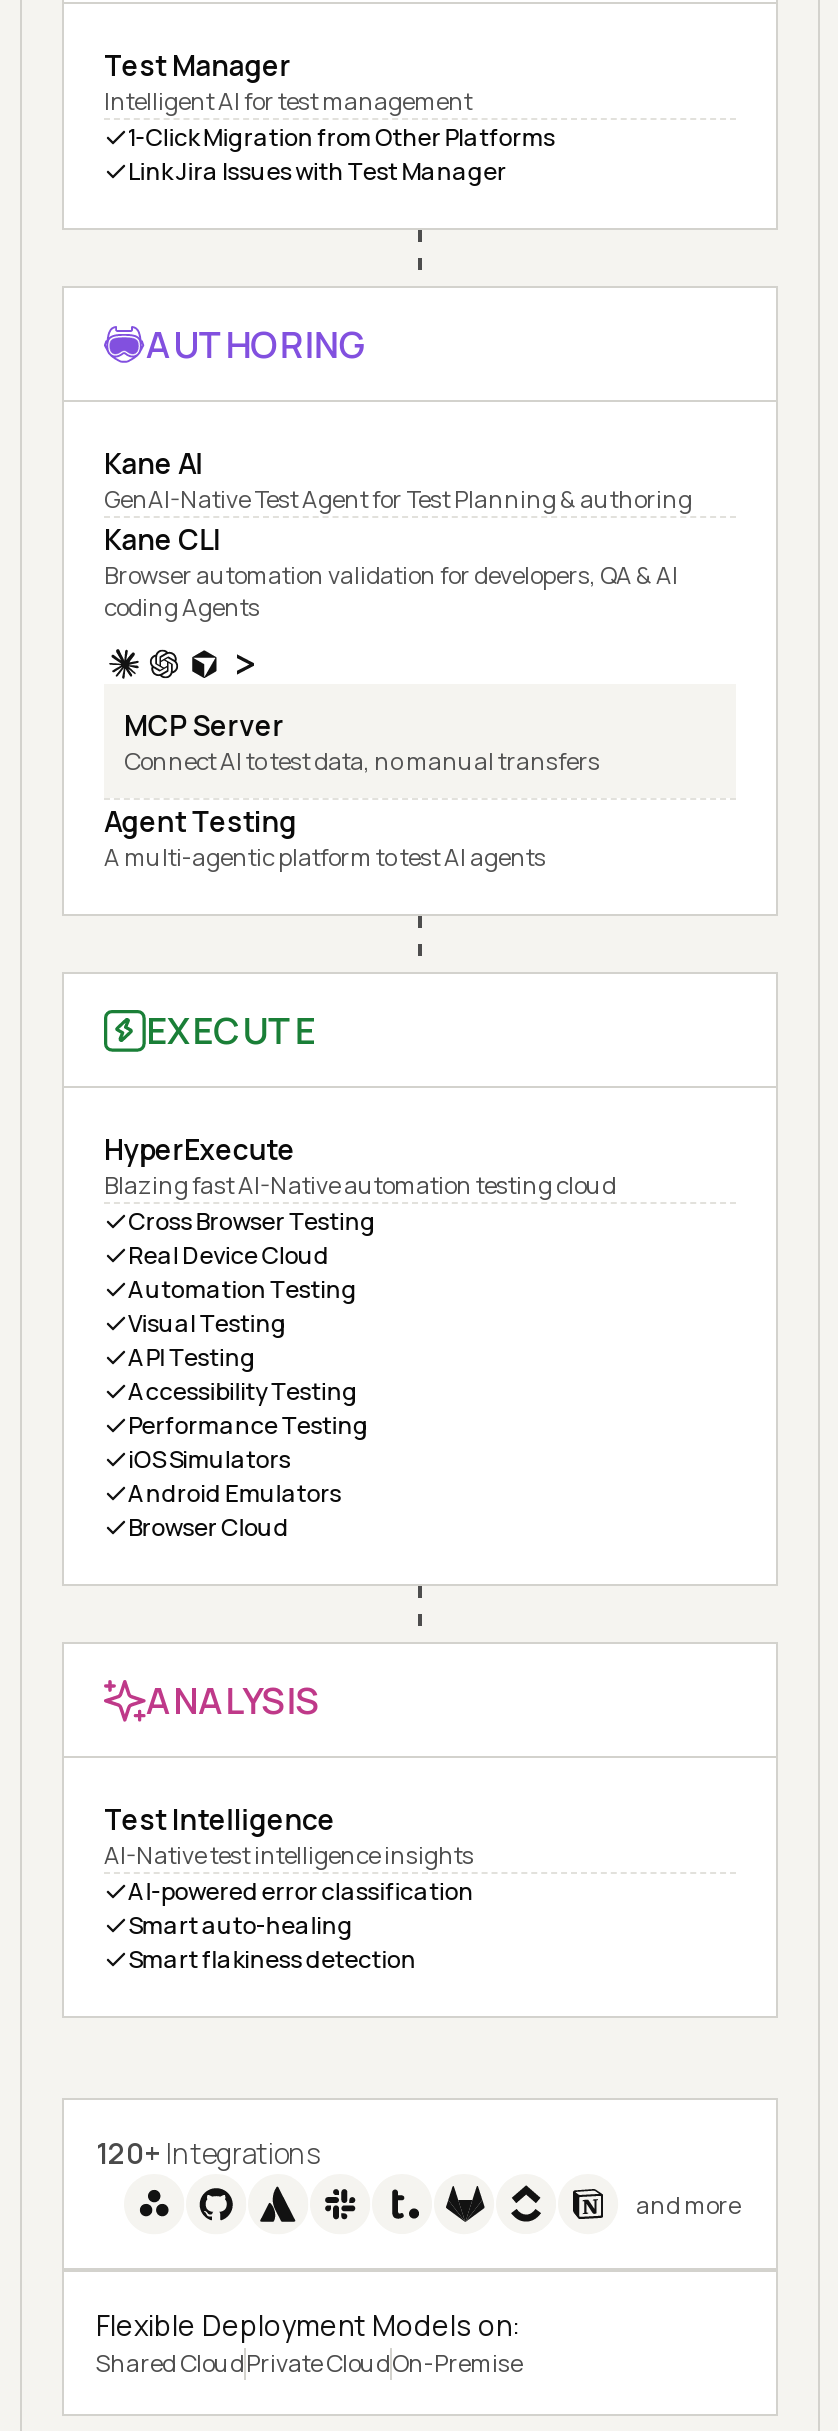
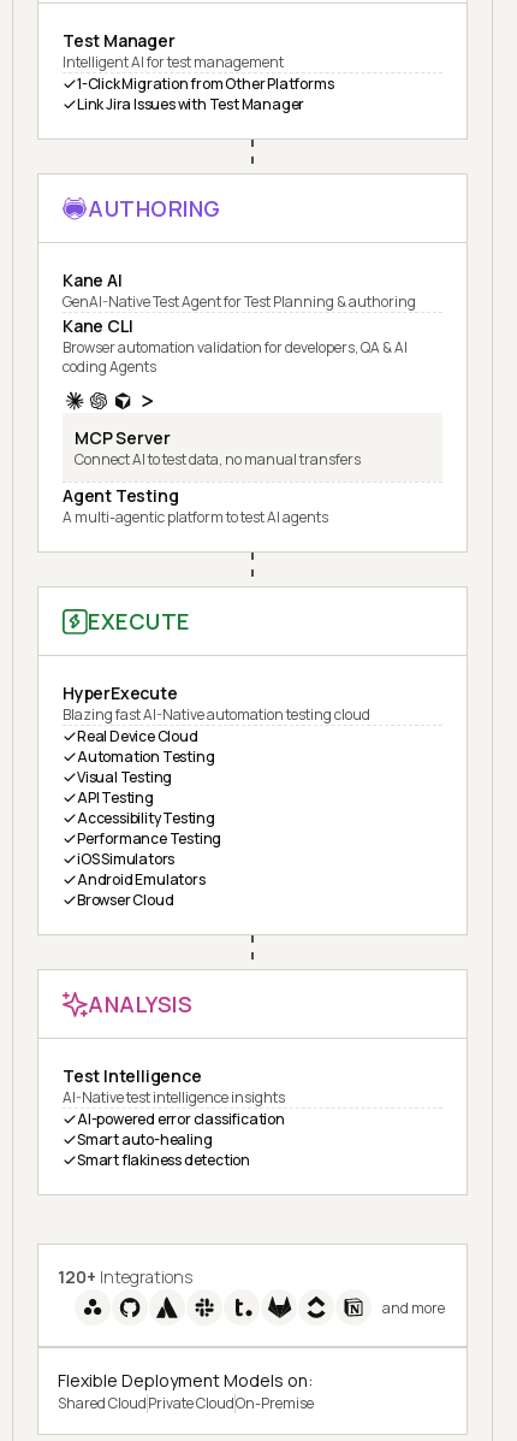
[128,1204,376,1238] Cross Browser Testing -> none

